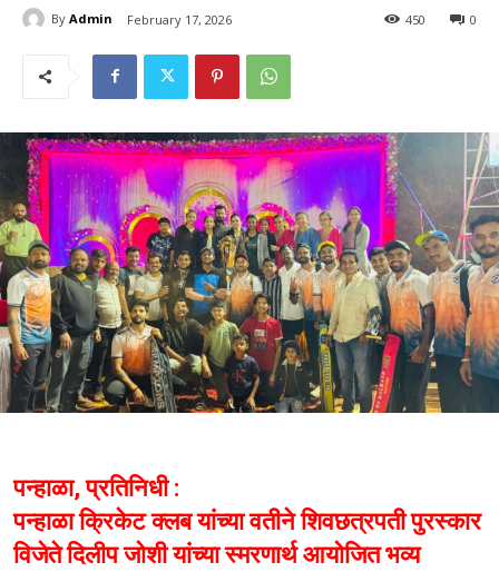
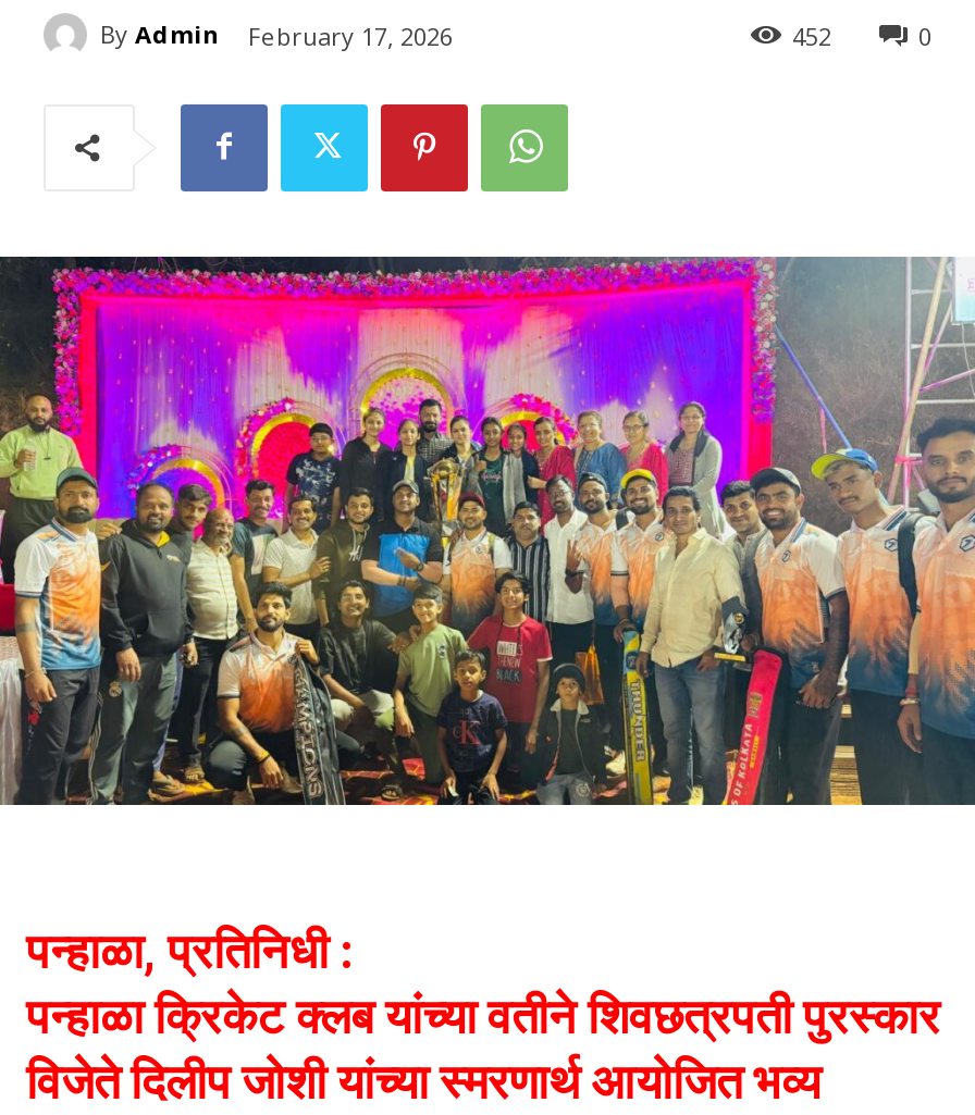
[405,11,425,28] 450 -> [792,19,831,52] 452

